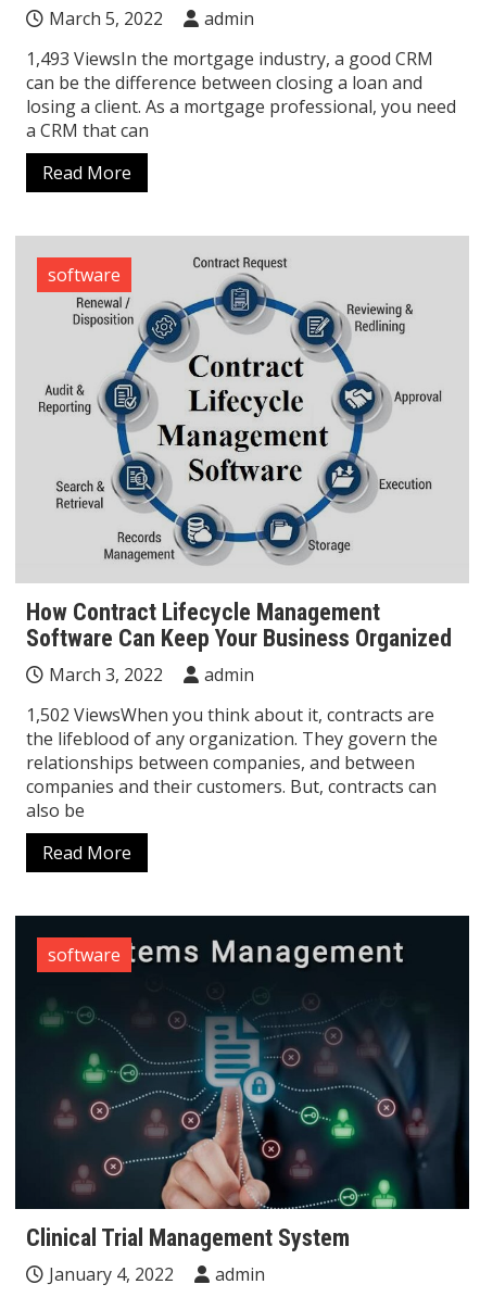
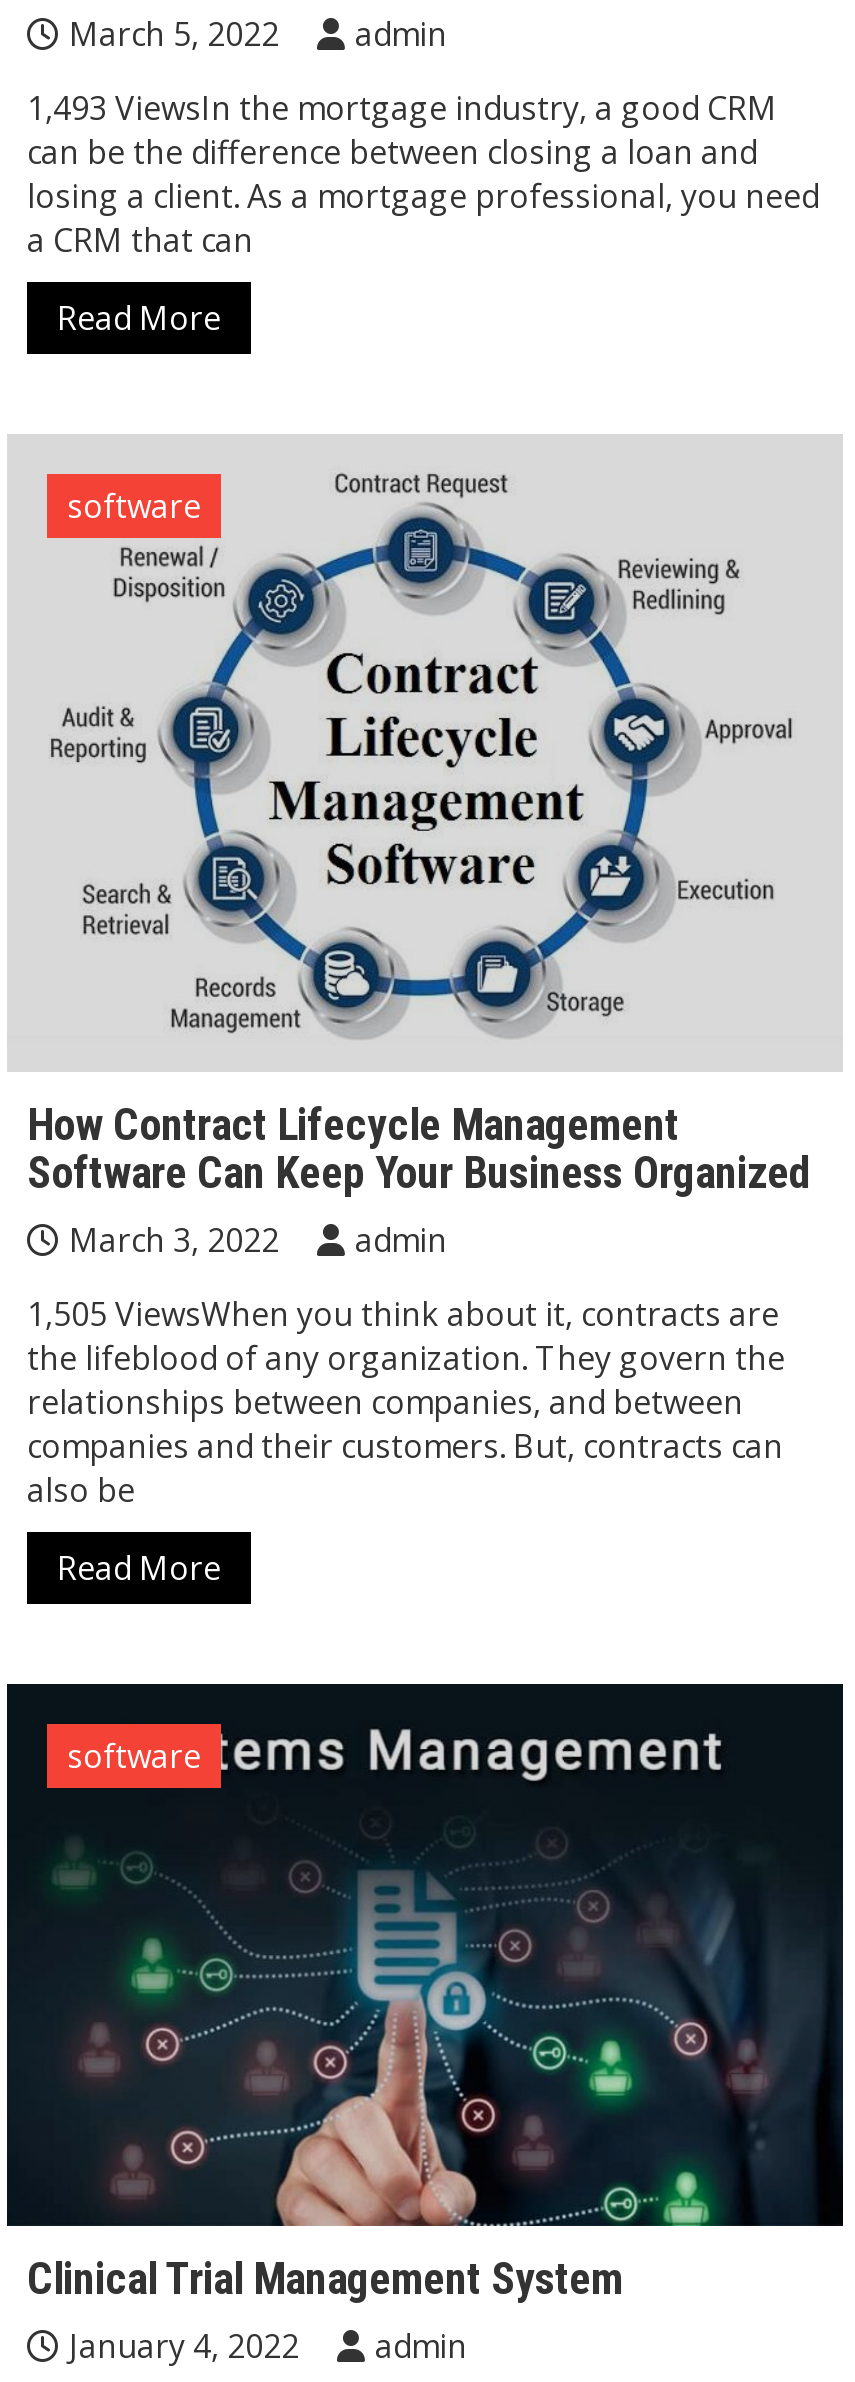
[26,702,434,726] 1,502 ViewsWhen you think about it, contracts are -> [27,1292,779,1336] 1,505 ViewsWhen you think about it, contracts are

